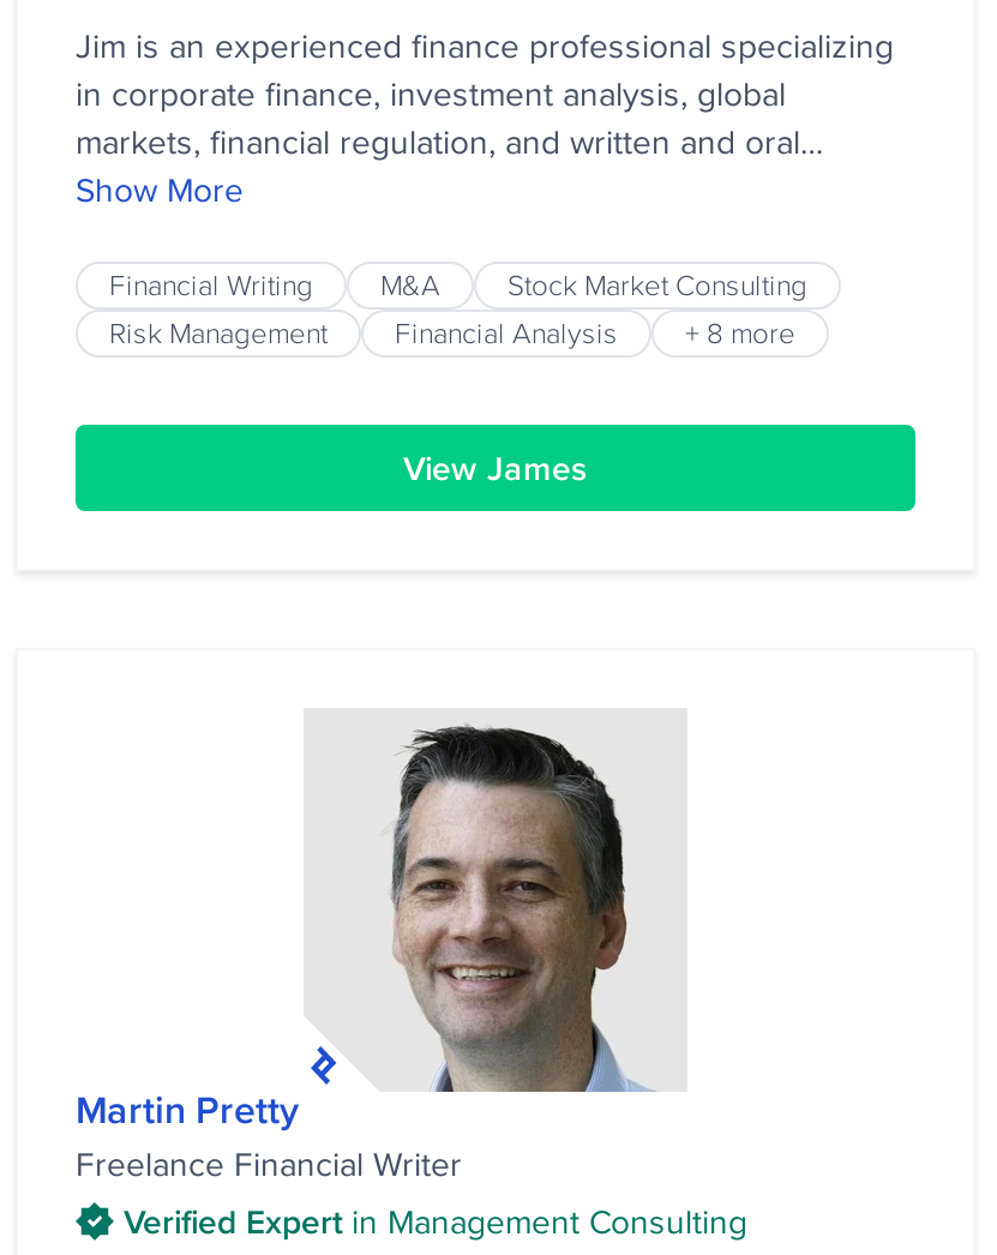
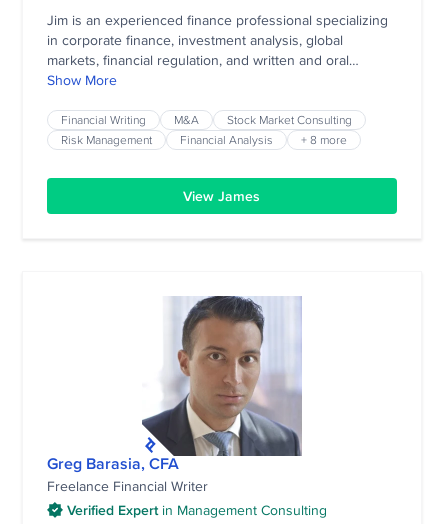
[76,708,685,1137] [image] | Martin Pretty -> [47,295,302,475] [image] | Greg Barasia, CFA

